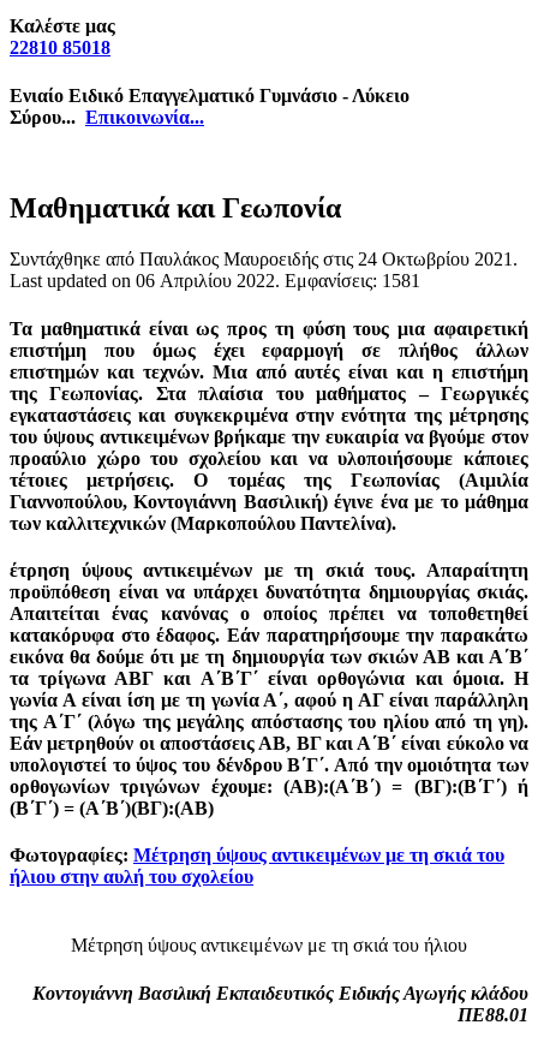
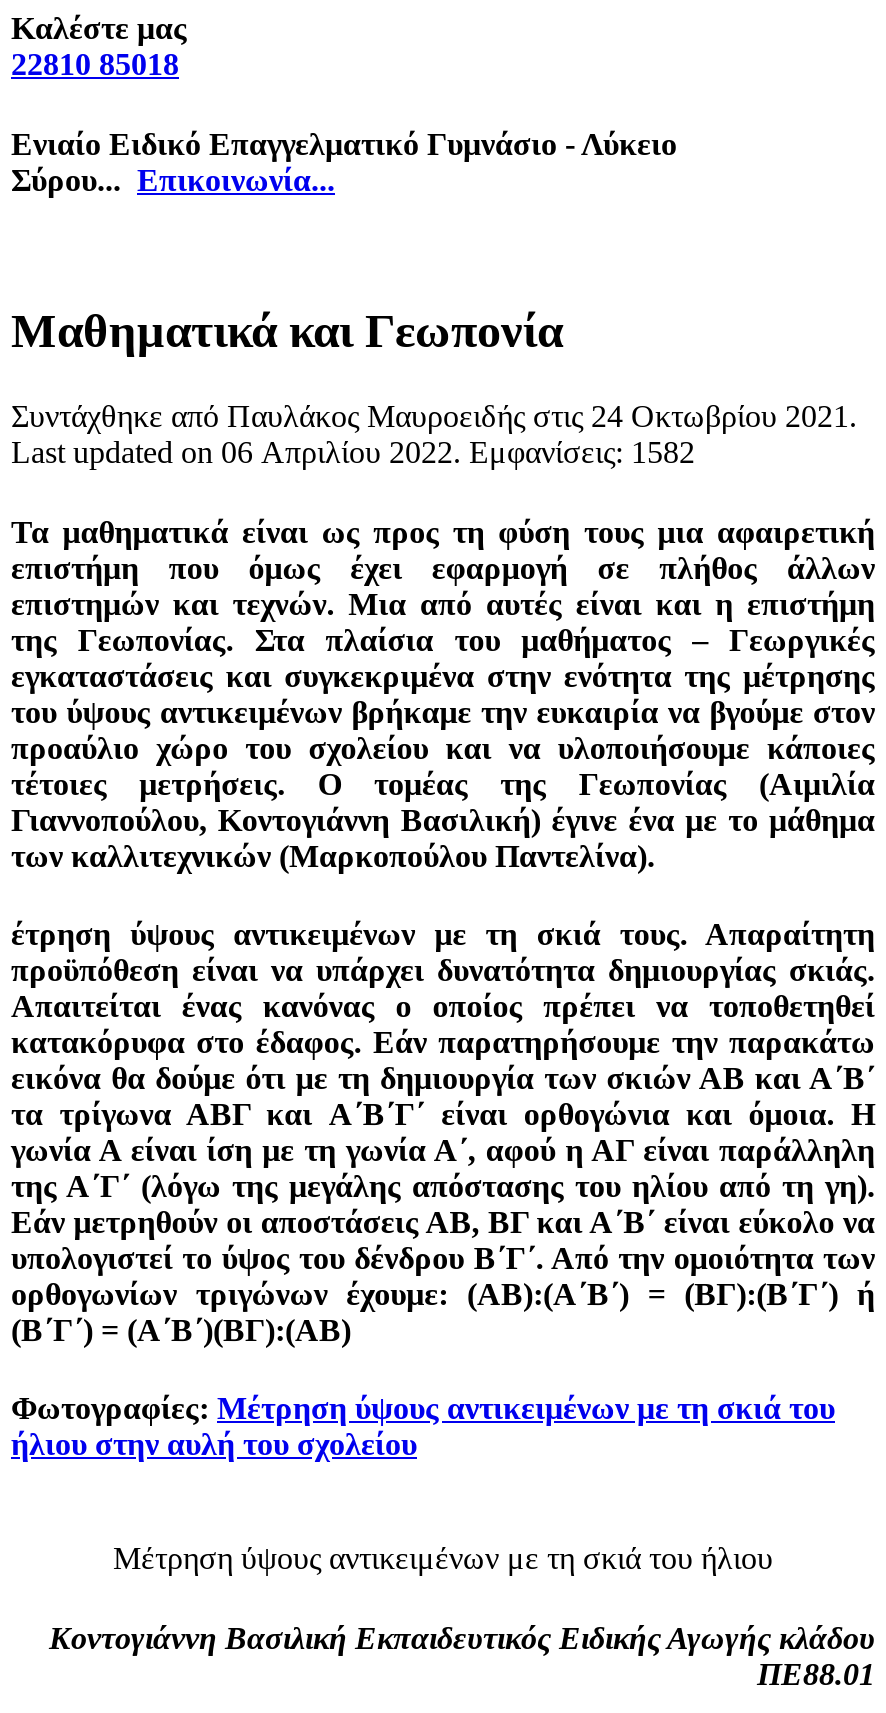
[10,271,420,291] Last updated on 06 Απριλίου 2022. Εμφανίσεις: 1581 -> [11,436,695,470] Last updated on 06 Απριλίου 2022. Εμφανίσεις: 1582

